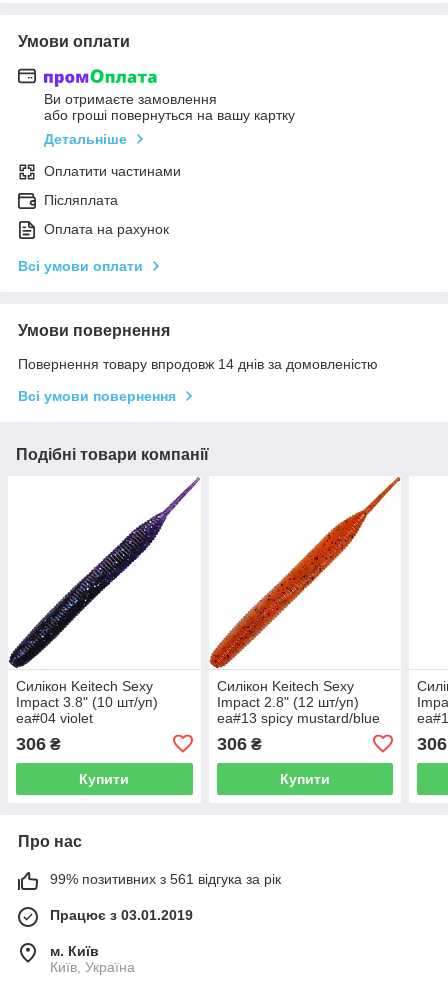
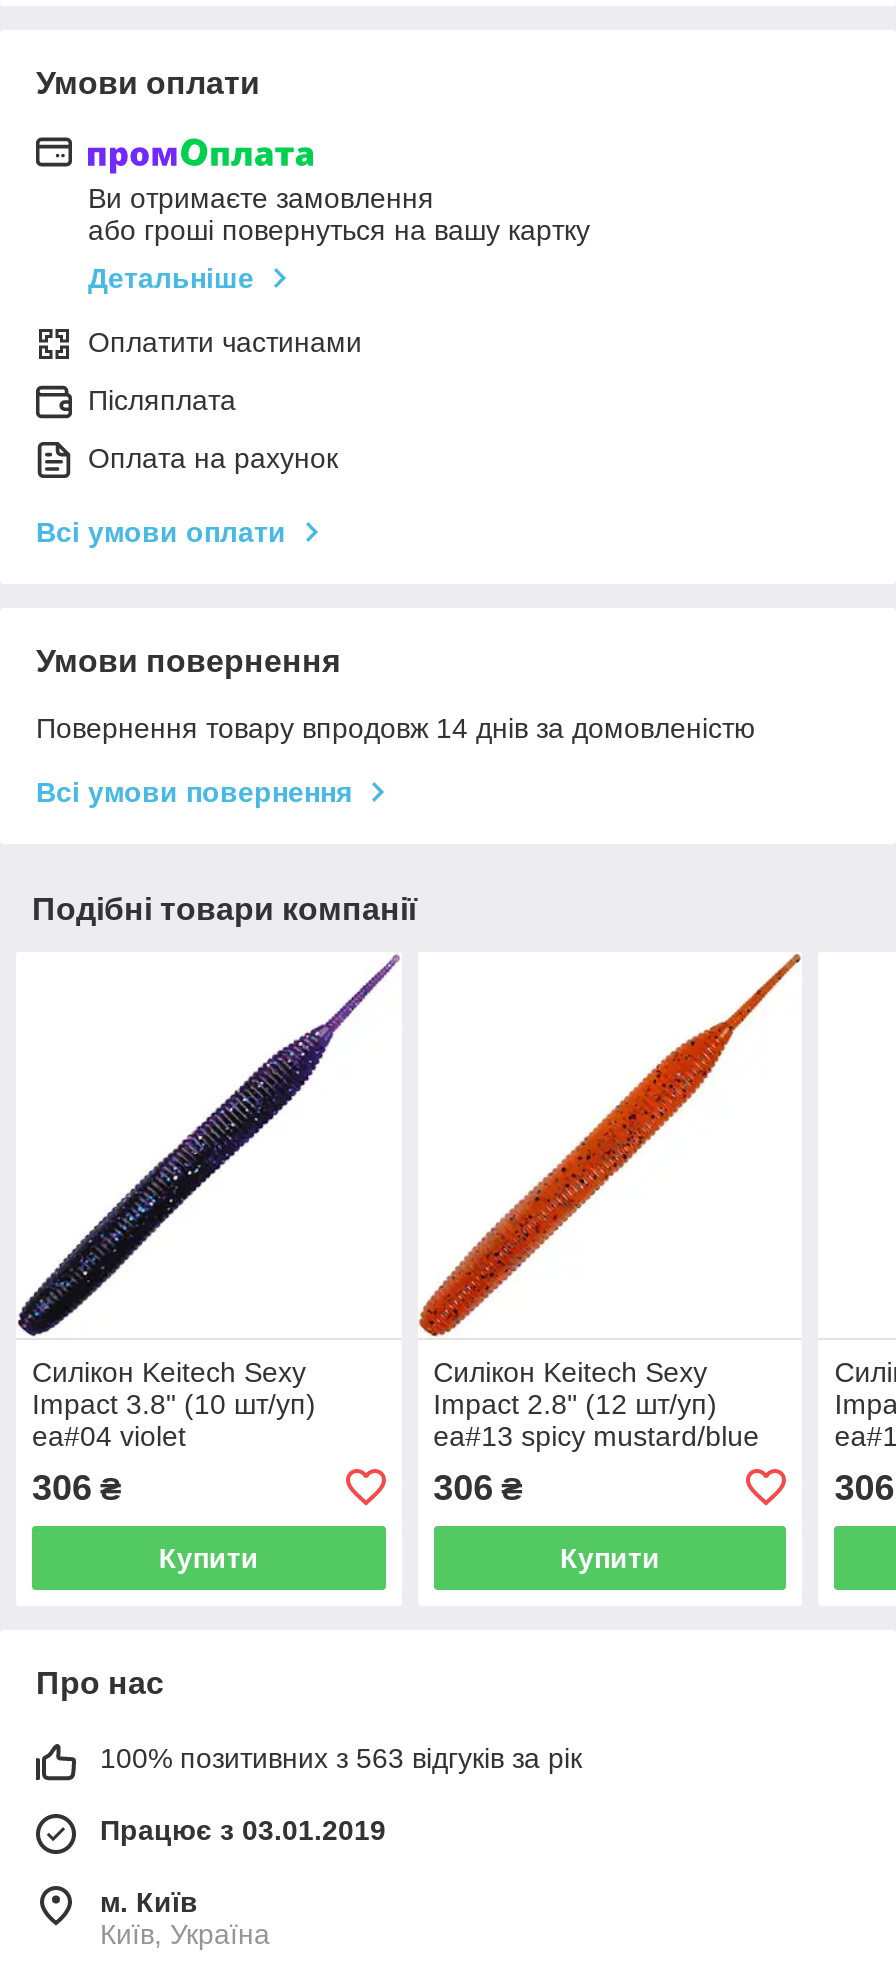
[50,871,281,887] 99% позитивних з 561 відгука за рік -> [100,1742,582,1774] 100% позитивних з 563 відгуків за рік

